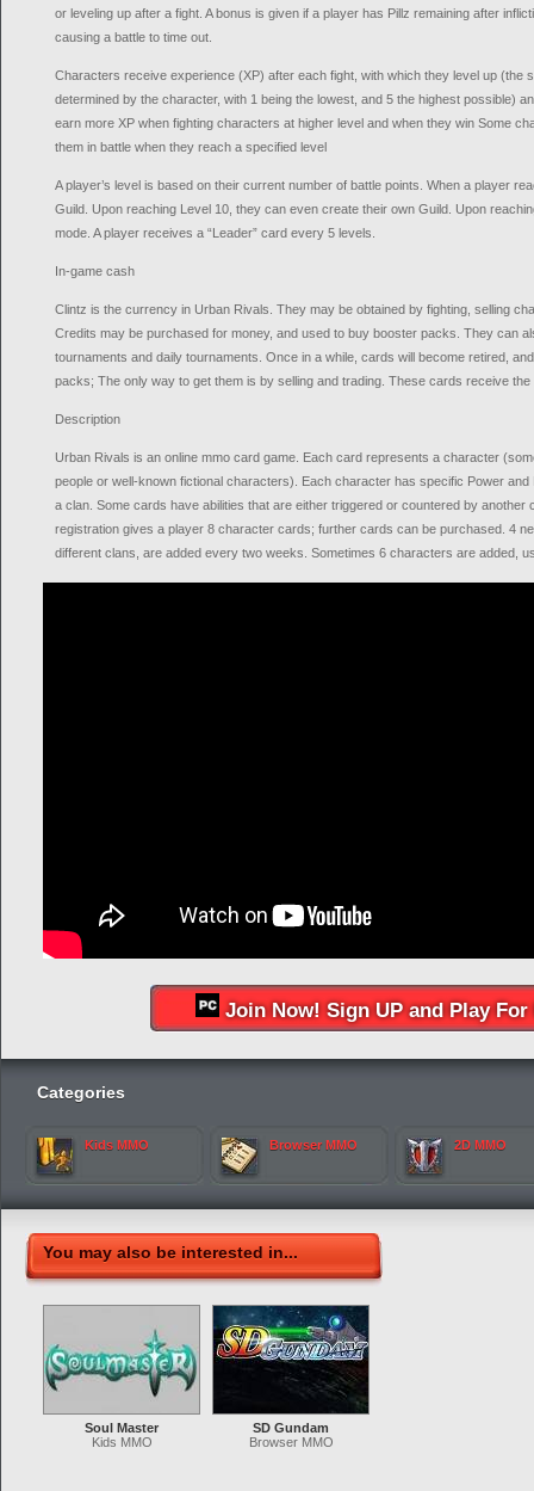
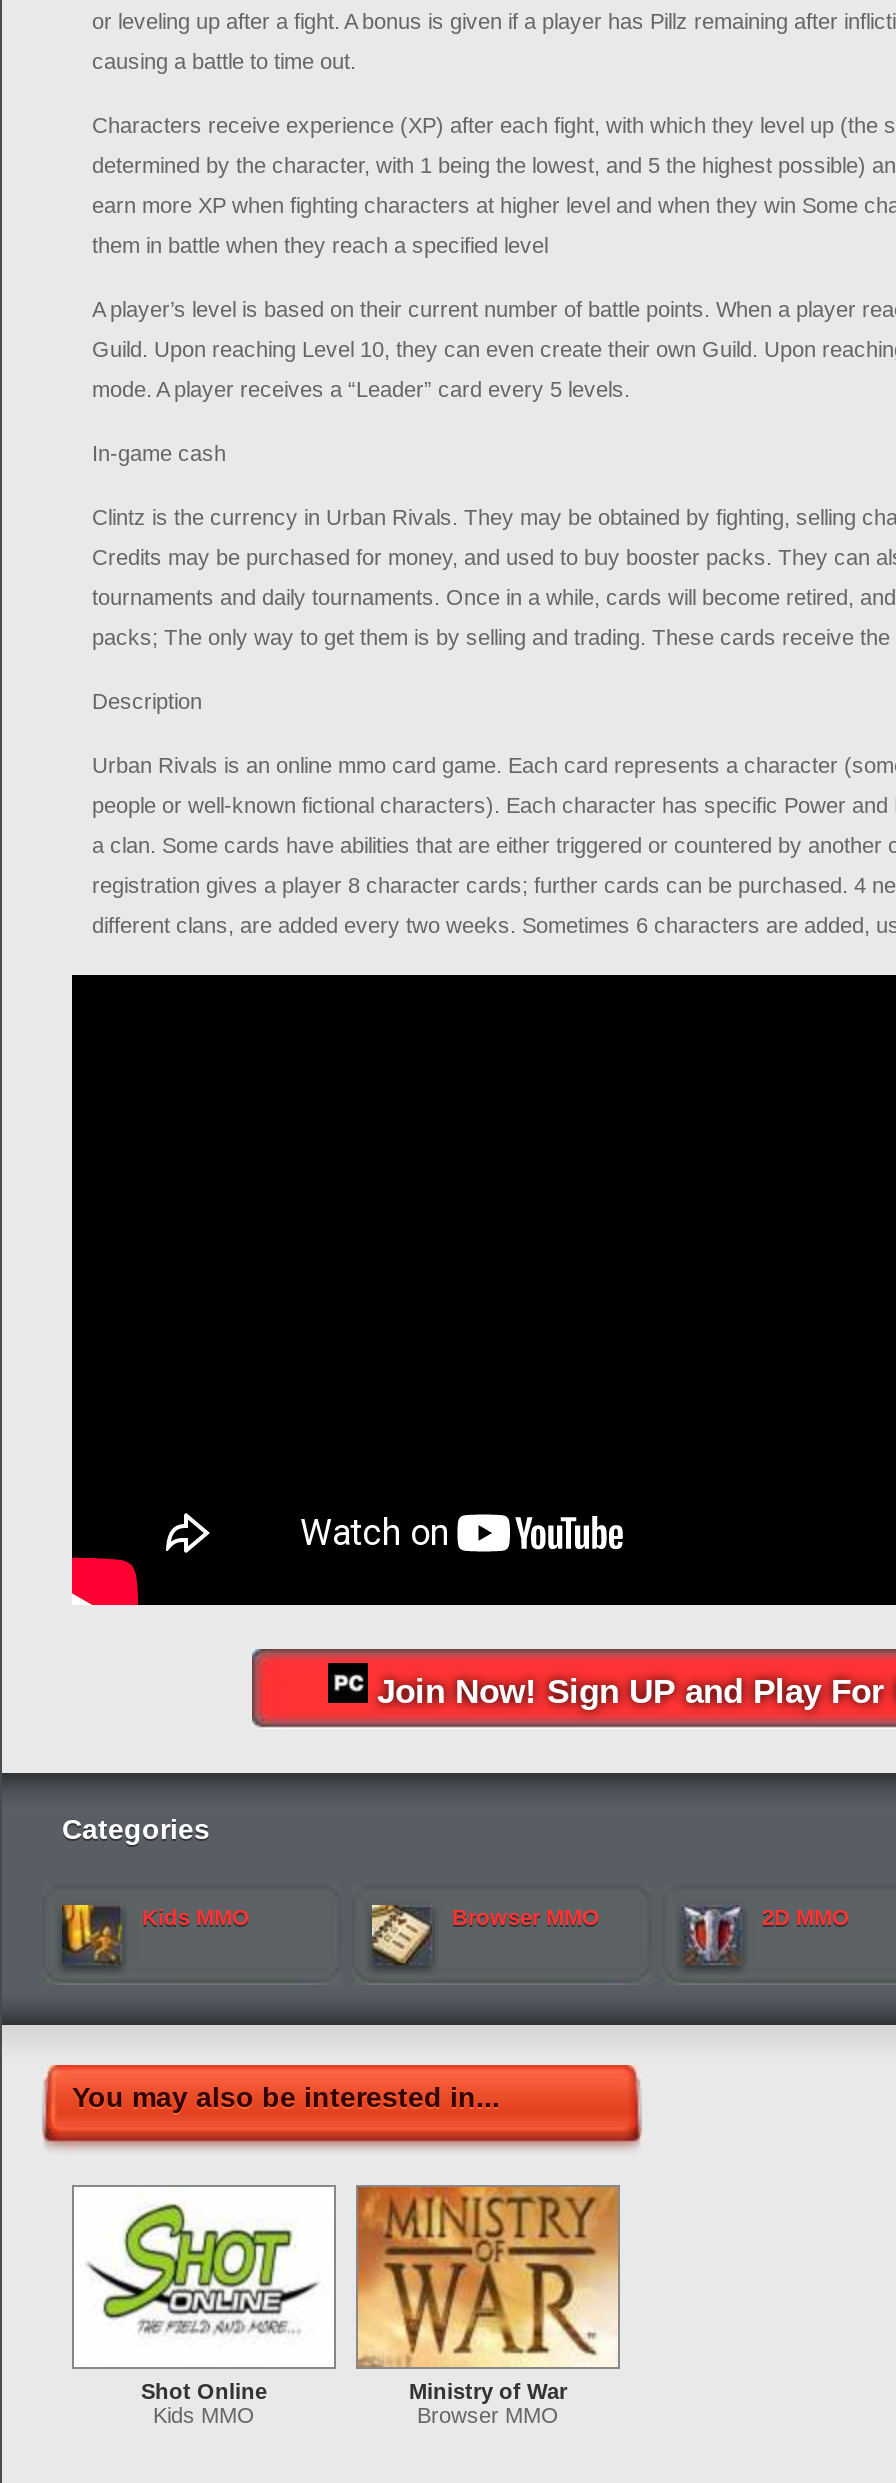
[43,1307,199,1435] [image] | Soul Master -> [74,2187,334,2403] [image] | Shot Online
[212,1305,370,1435] [image] | SD Gundam -> [356,2185,620,2403] [image] | Ministry of War

